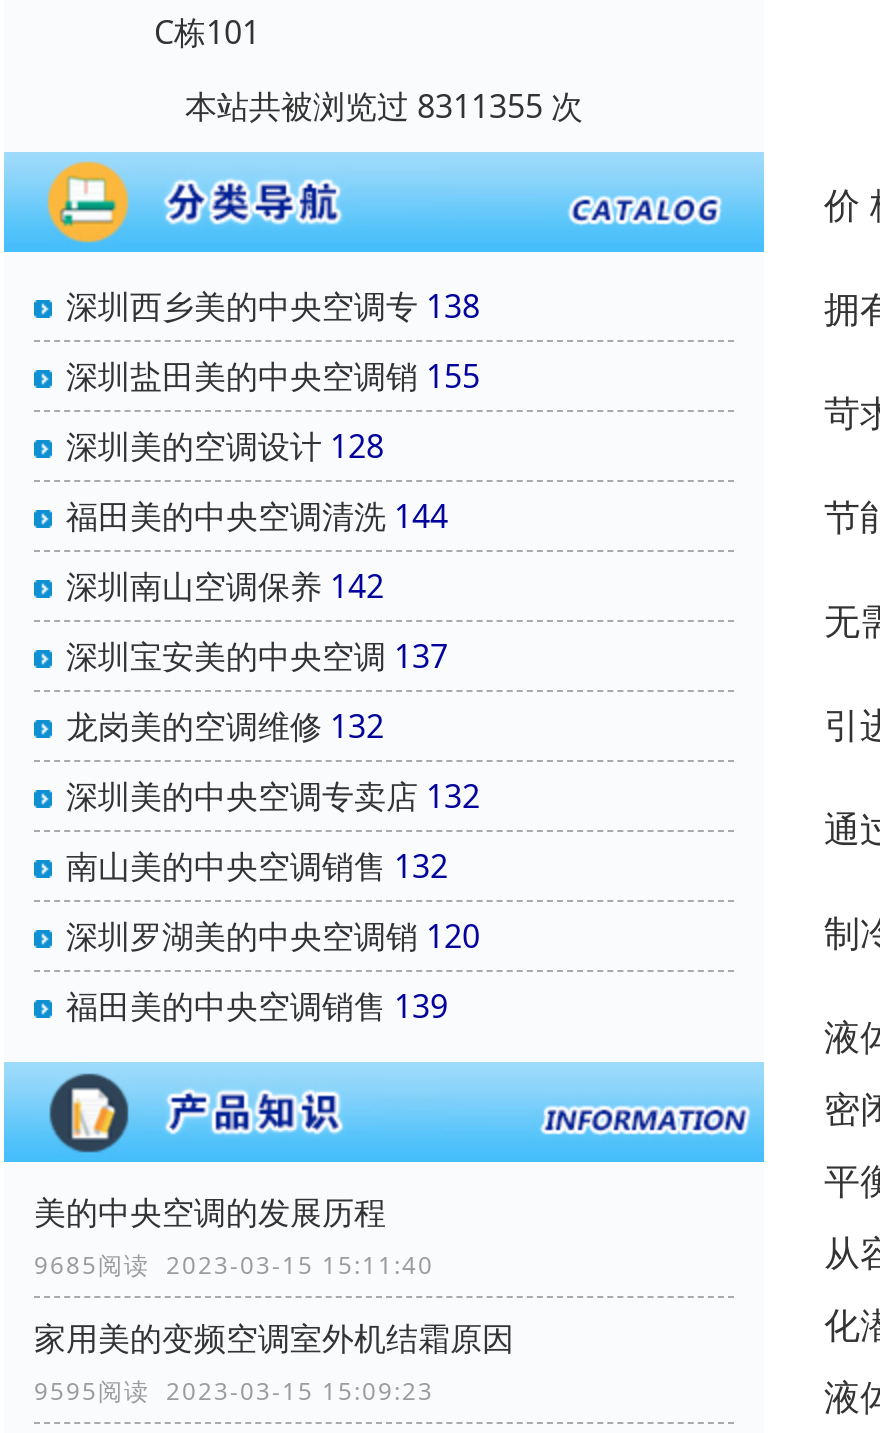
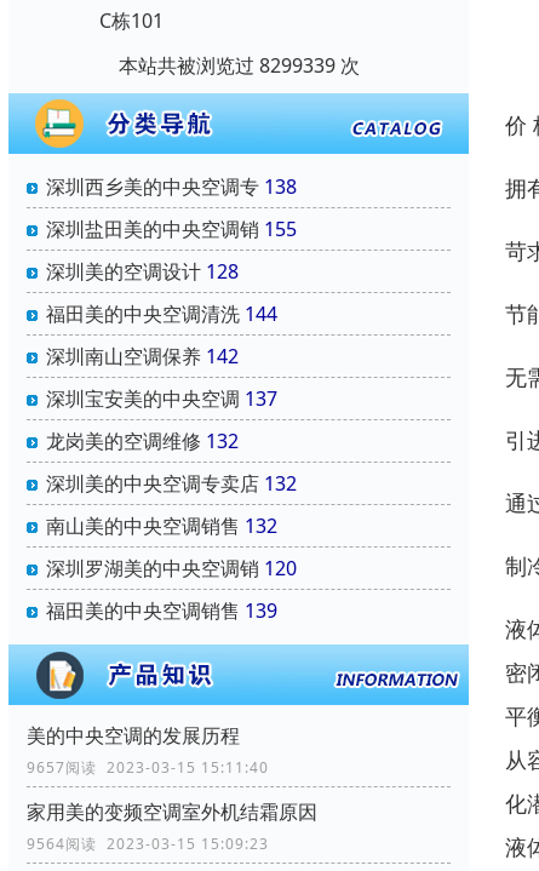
[185,84,583,128] 本站共被浏览过 8311355 次 -> [118,52,359,79] 本站共被浏览过 8299339 次
[34,1248,434,1282] 9685阅读 2023-03-15 15:11:40 -> [27,757,269,778] 9657阅读 2023-03-15 15:11:40
[34,1374,434,1408] 9595阅读 2023-03-15 15:09:23 -> [27,834,269,854] 9564阅读 2023-03-15 15:09:23

